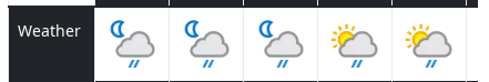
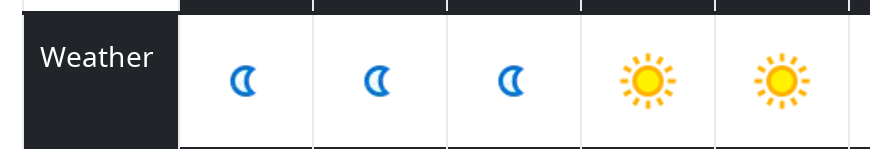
[109,19,155,69] [image] -> [206,37,286,123] [image]
[183,19,230,69] [image] -> [340,37,420,123] [image]
[257,19,304,69] [image] -> [474,37,554,123] [image]
[330,23,378,69] [image] -> [606,45,688,123] [image]
[405,23,452,69] [image] -> [740,45,822,123] [image]

